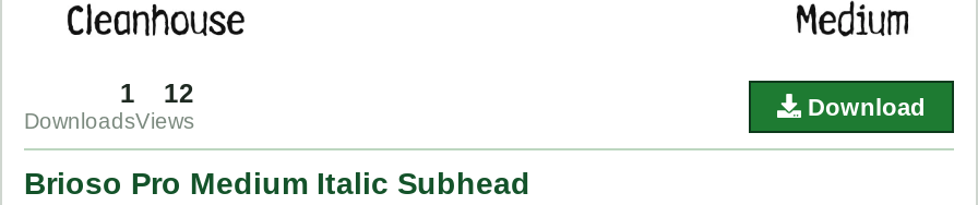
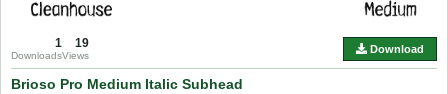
[120,78,194,108] 1 12 -> [55,36,89,50] 1 19

